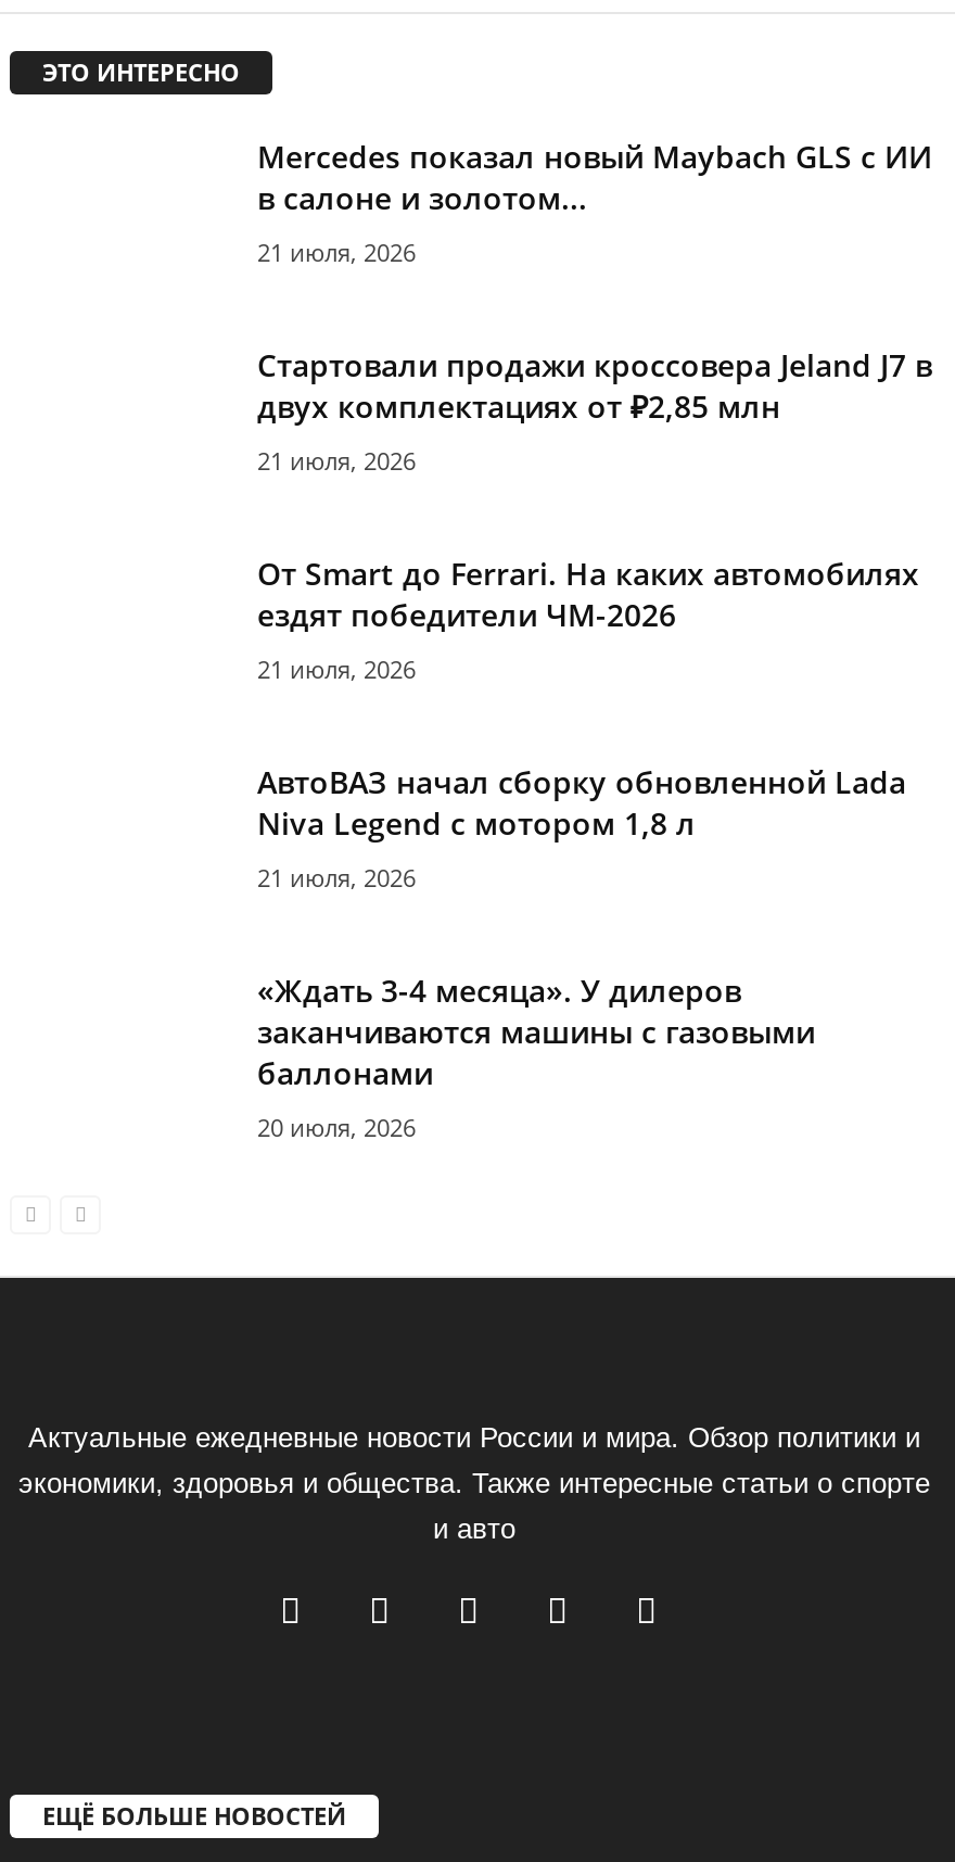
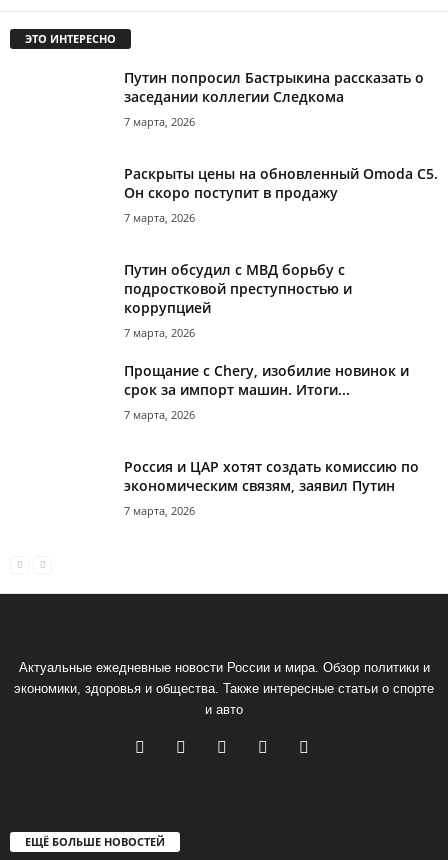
[257,135,932,268] Mercedes показал новый Maybach GLS с ИИ | в салоне и золотом... | 21 июля, 2026 -> [124,68,424,129] Путин попросил Бастрыкина рассказать о | заседании коллегии Следкома | 7 марта, 2026
[257,344,932,476] Стартовали продажи кроссовера Jeland J7 в | двух комплектациях от ₽2,85 млн | 21 июля, 2026 -> [124,164,438,225] Раскрыты цены на обновленный Omoda C5. | Он скоро поступит в продажу | 7 марта, 2026
[257,552,919,685] От Smart до Ferrari. На каких автомобилях | ездят победители ЧМ-2026 | 21 июля, 2026 -> [124,260,352,340] Путин обсудил с МВД борьбу с | подростковой преступностью и | коррупцией | 7 марта, 2026
[257,761,906,893] АвтоВАЗ начал сборку обновленной Lada | Niva Legend с мотором 1,8 л | 21 июля, 2026 -> [124,361,409,422] Прощание с Chery, изобилие новинок и | срок за импорт машин. Итоги... | 7 марта, 2026
[257,969,815,1143] «Ждать 3-4 месяца». У дилеров | заканчиваются машины с газовыми | баллонами | 20 июля, 2026 -> [124,457,419,518] Россия и ЦАР хотят создать комиссию по | экономическим связям, заявил Путин | 7 марта, 2026

